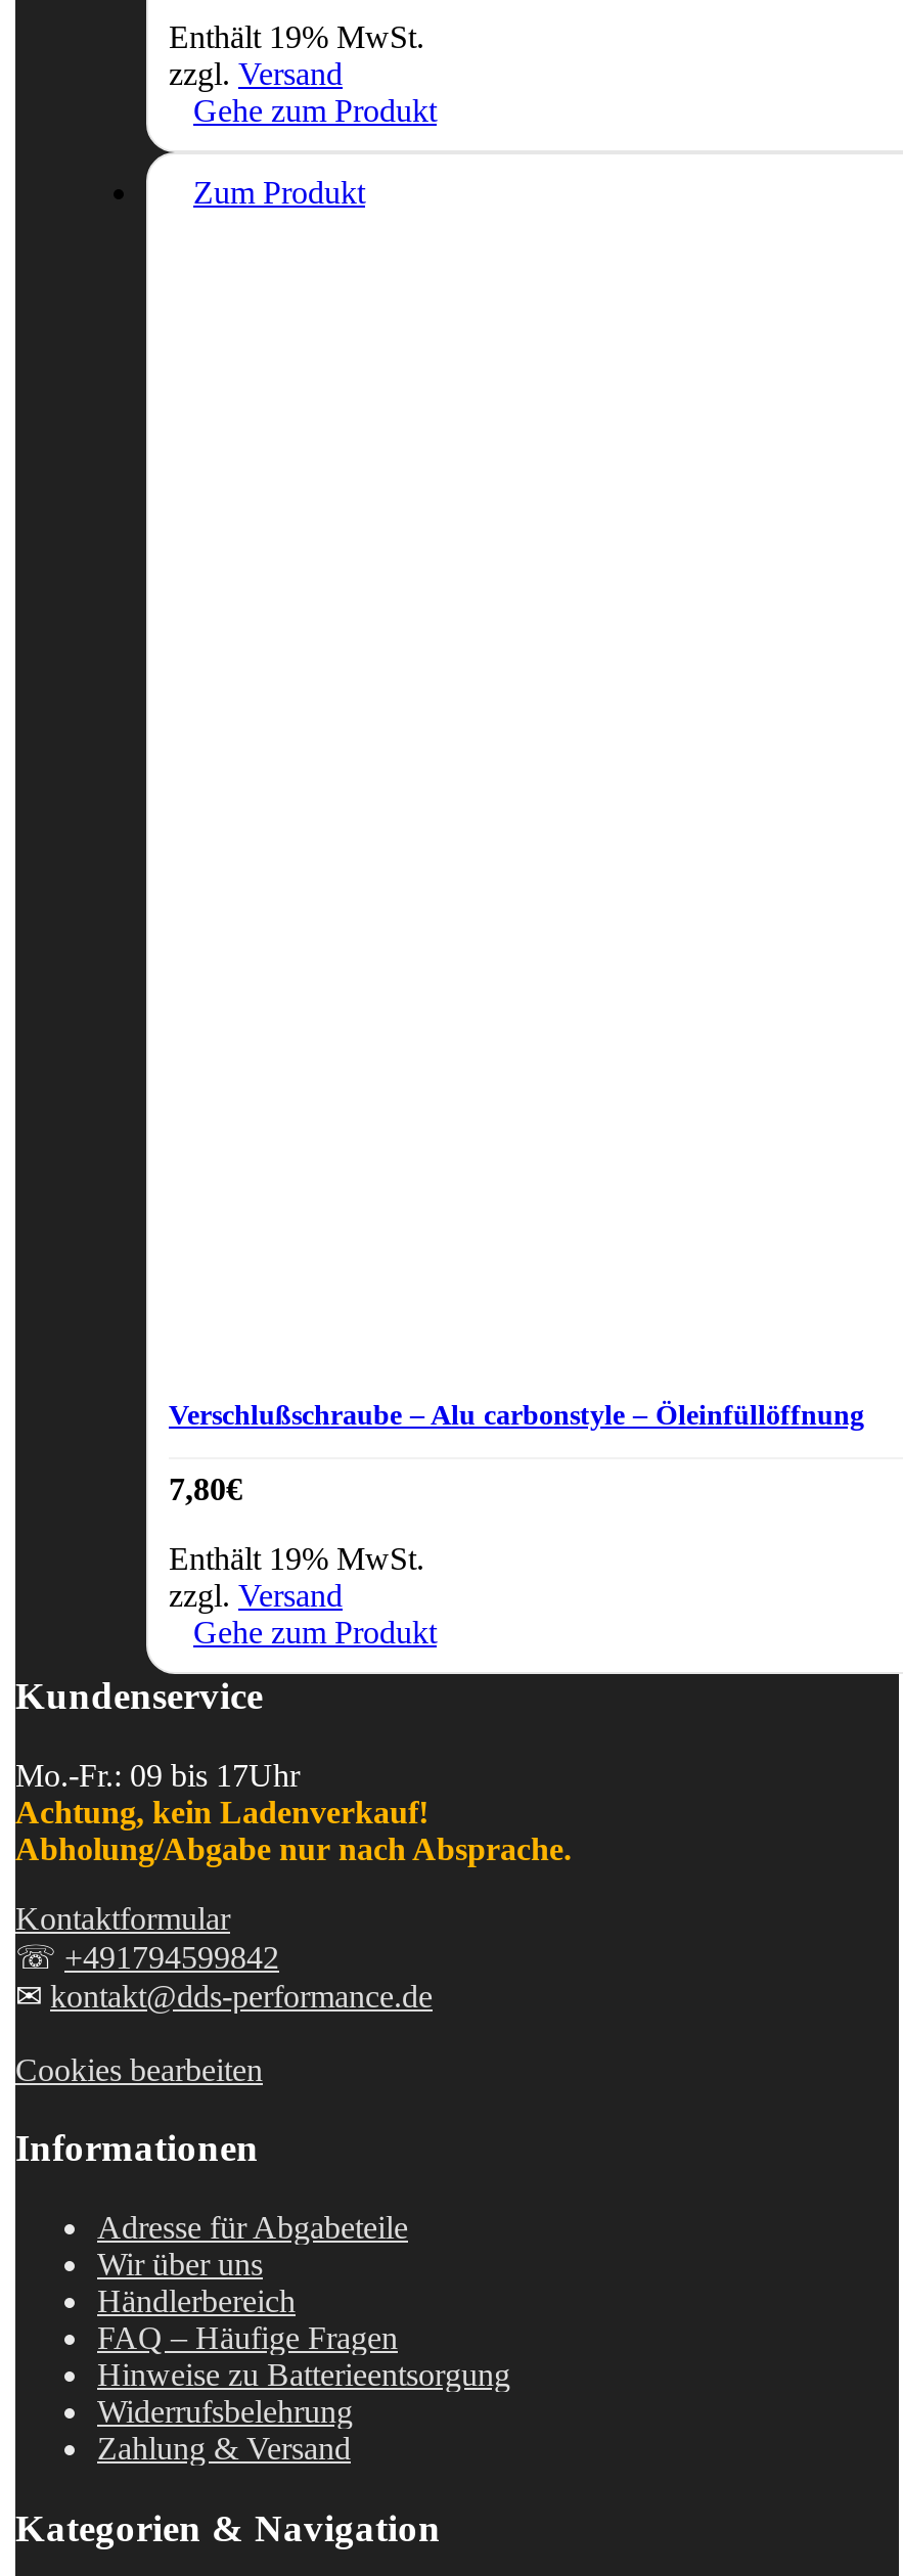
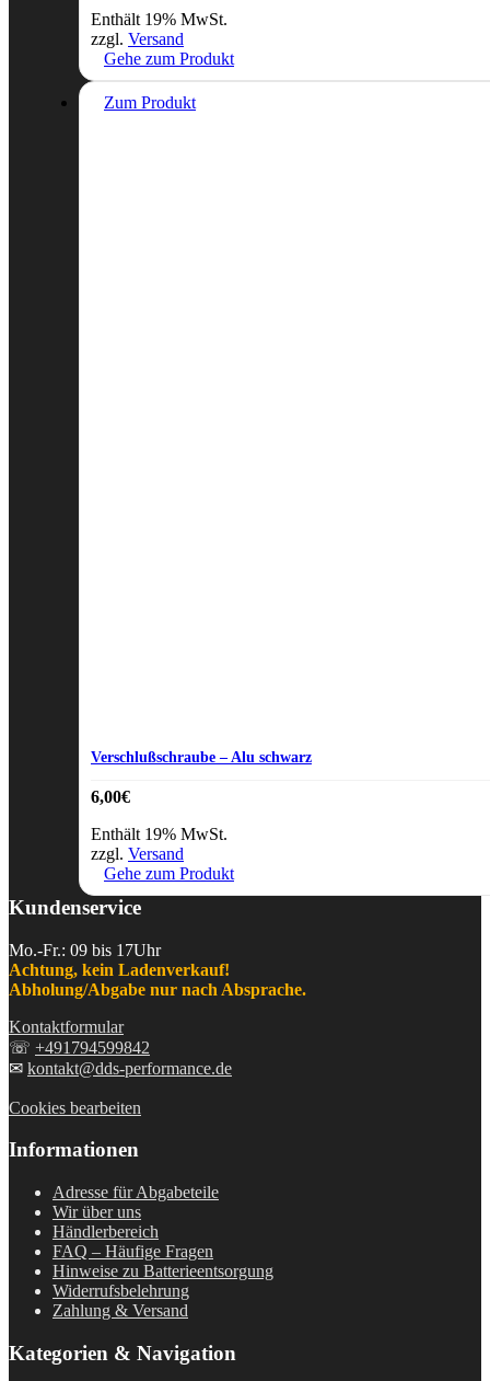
[169,1400,864,1431] Verschlußschraube – Alu carbonstyle – Öleinfüllöffnung -> [91,749,312,766] Verschlußschraube – Alu schwarz
[169,1471,242,1506] 7,80€ -> [91,787,130,806] 6,00€

